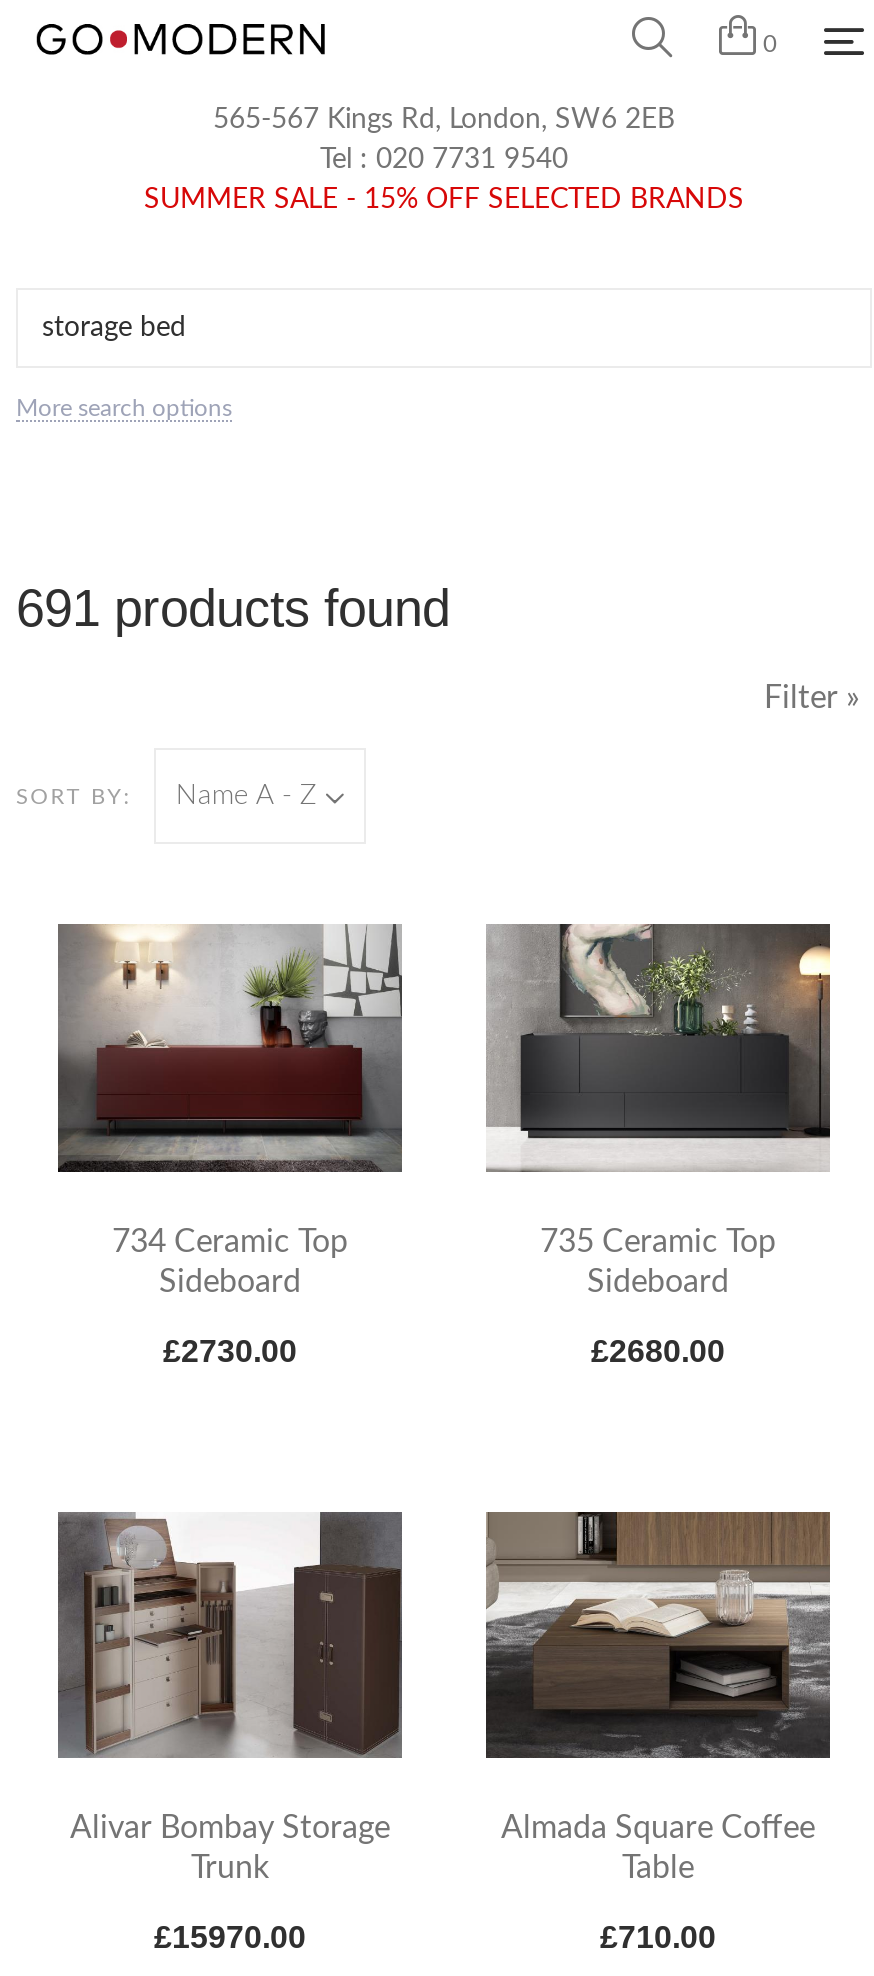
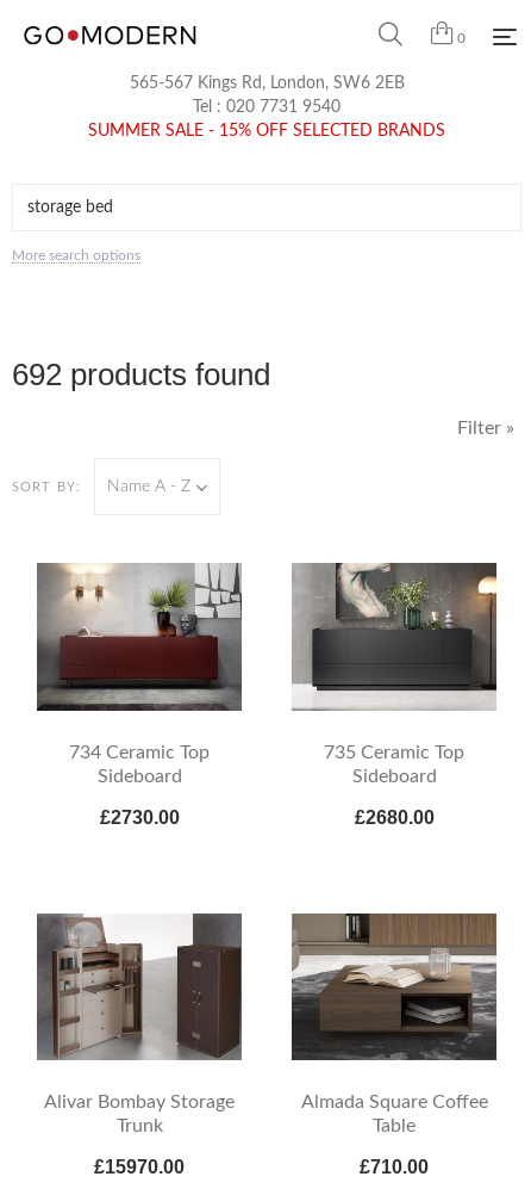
[16,578,450,638] 691 products found -> [12,357,270,392] 692 products found

